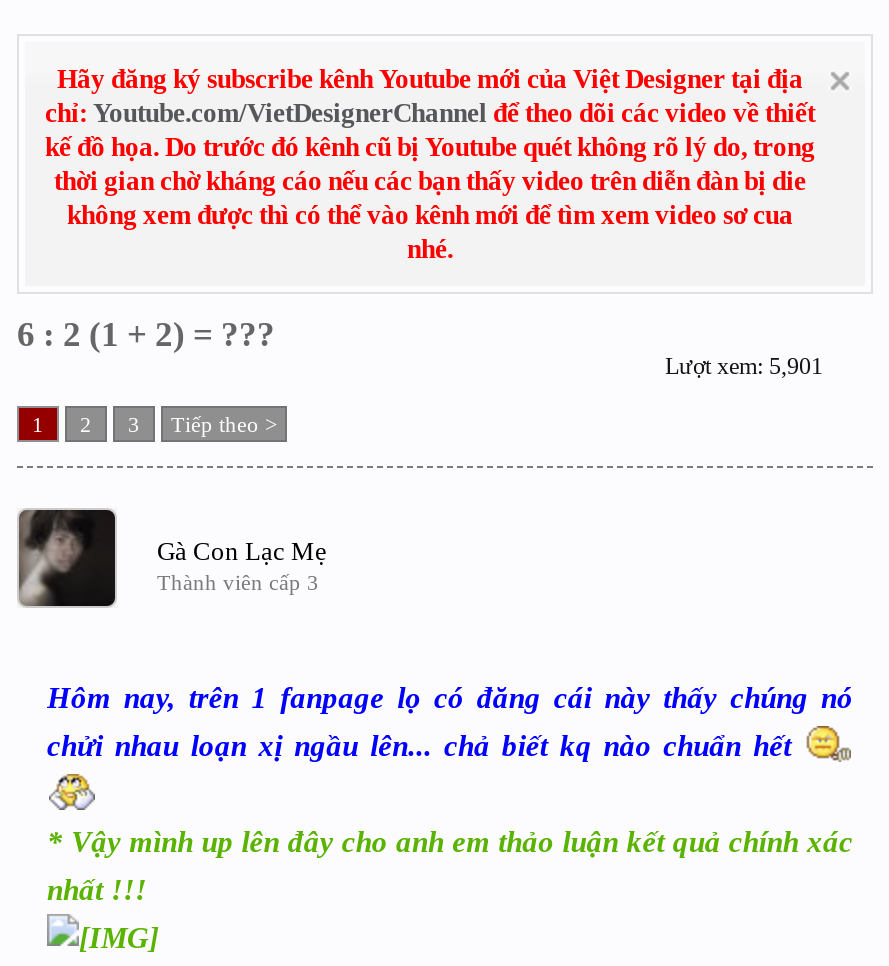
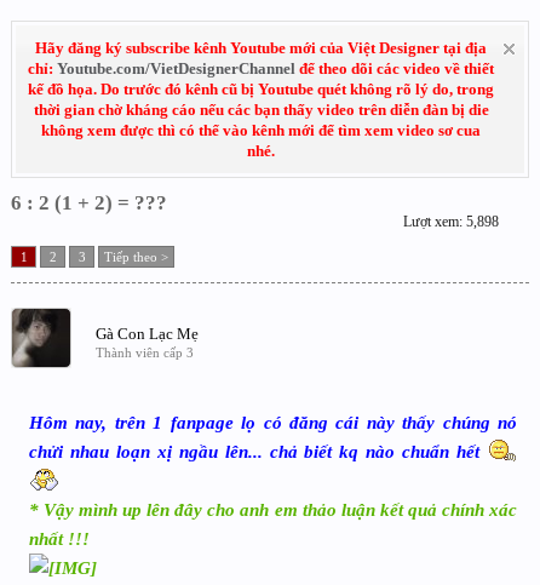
[665,352,823,380] Lượt xem: 5,901 -> [403,213,499,230] Lượt xem: 5,898

